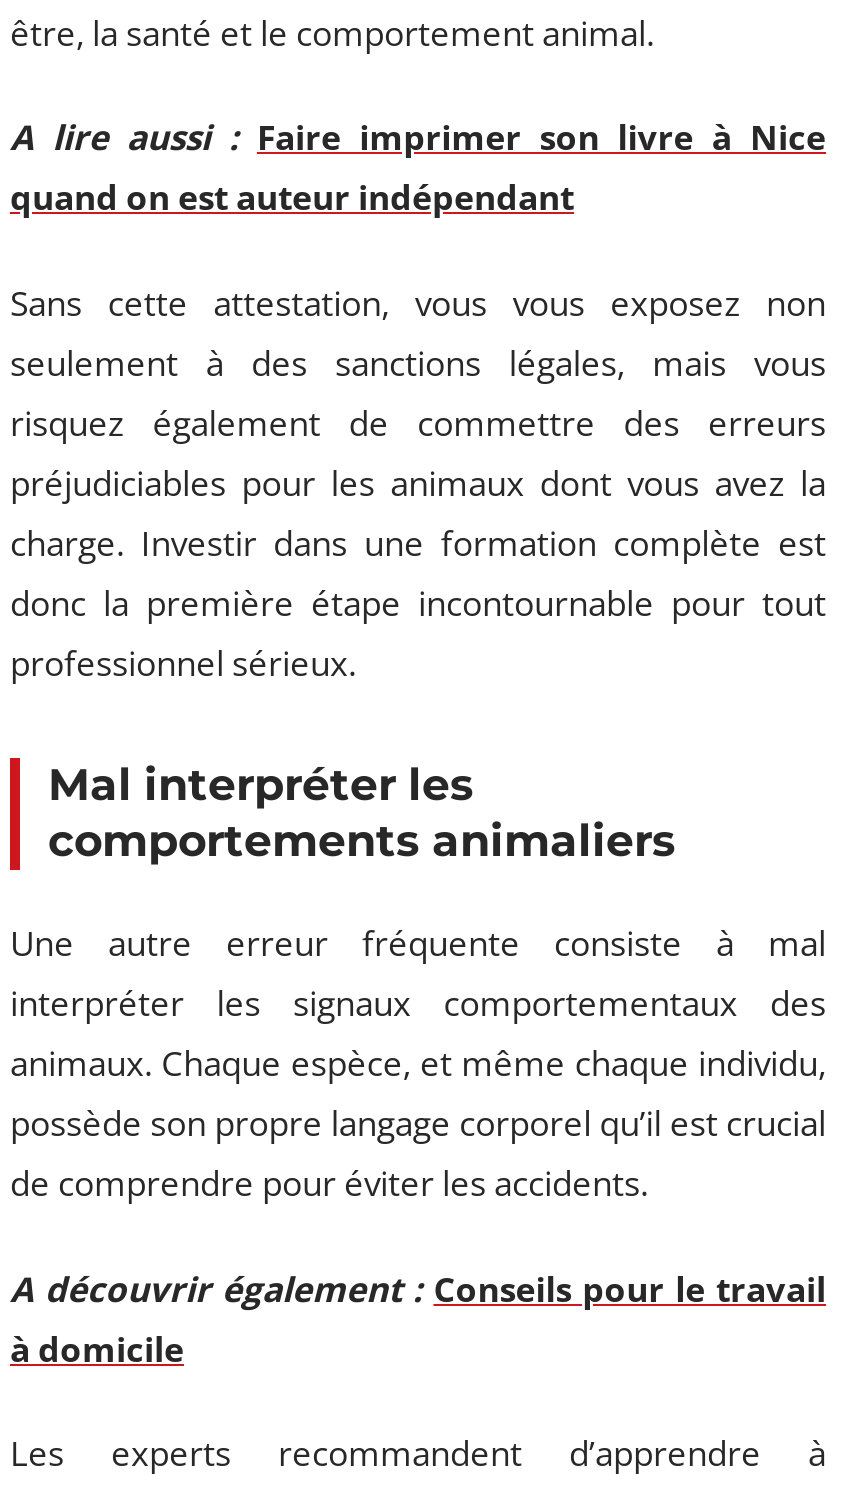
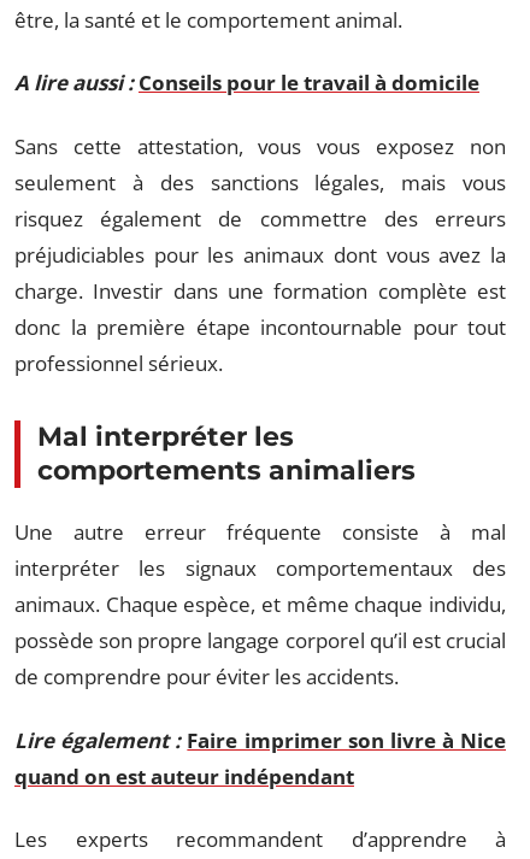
[10,114,826,160] A lire aussi : Faire imprimer son livre à Nice -> [14,69,479,96] A lire aussi : Conseils pour le travail à domicile
moved [10,174,574,220] -> [14,762,354,790]: quand on est auteur indépendant
[10,1265,826,1371] A découvrir également : Conseils pour le travail | à domicile -> [14,726,506,754] Lire également : Faire imprimer son livre à Nice

